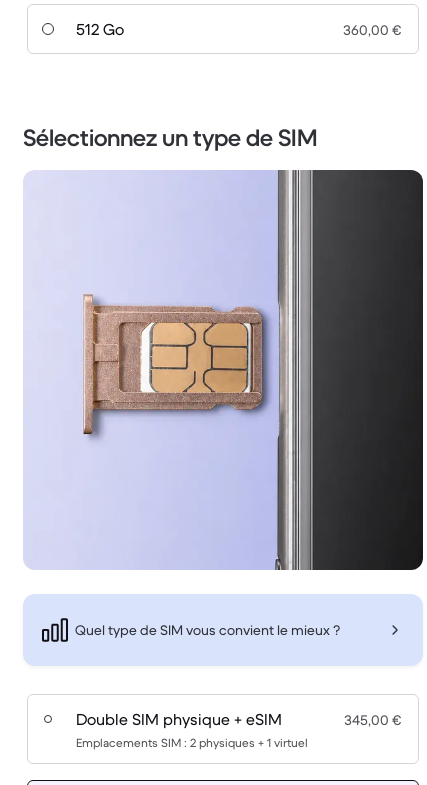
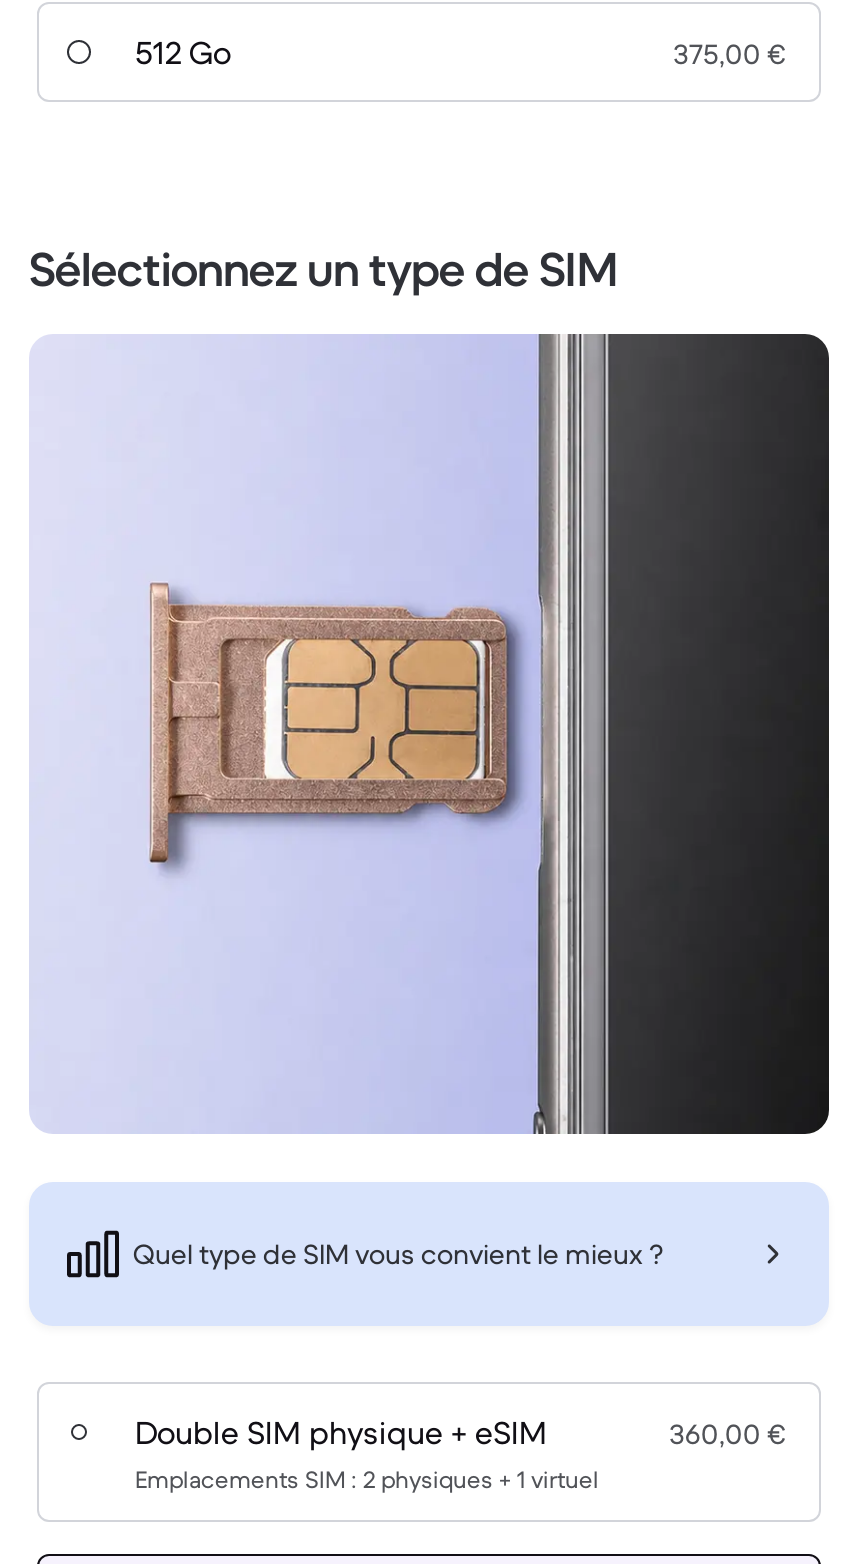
[343,21,402,39] 360,00 € -> [673,37,787,73] 375,00 €
[344,711,402,729] 345,00 € -> [669,1417,787,1453] 360,00 €

